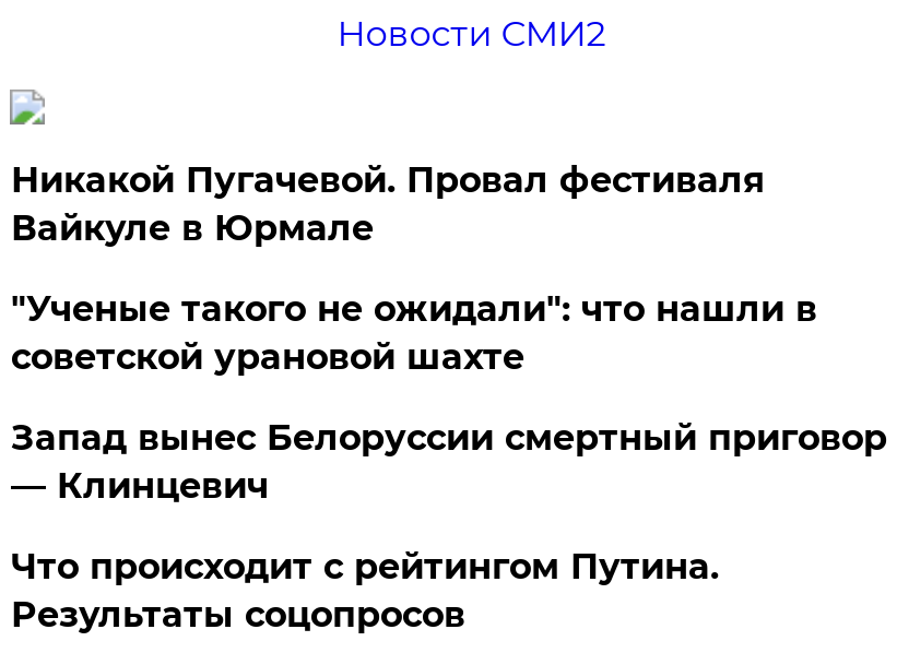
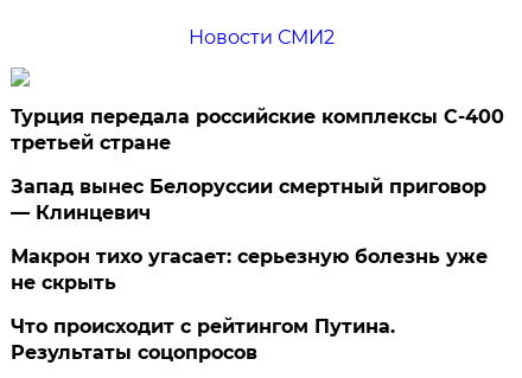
[11,159,817,378] Никакой Пугачевой. Провал фестиваля | Вайкуле в Юрмале | "Ученые такого не ожидали": что нашли в | советской урановой шахте -> [11,105,505,154] Турция передала российские комплексы С-400 | третьей стране
moved [11,417,887,507] -> [11,175,487,224]: Запад вынес Белоруссии смертный приговор | — Клинцевич
none -> [11,245,488,294] Макрон тихо угасает: серьезную болезнь уже | не скрыть

